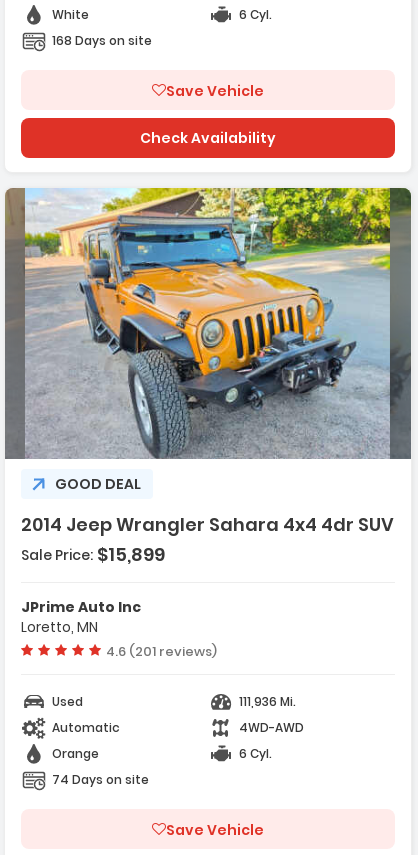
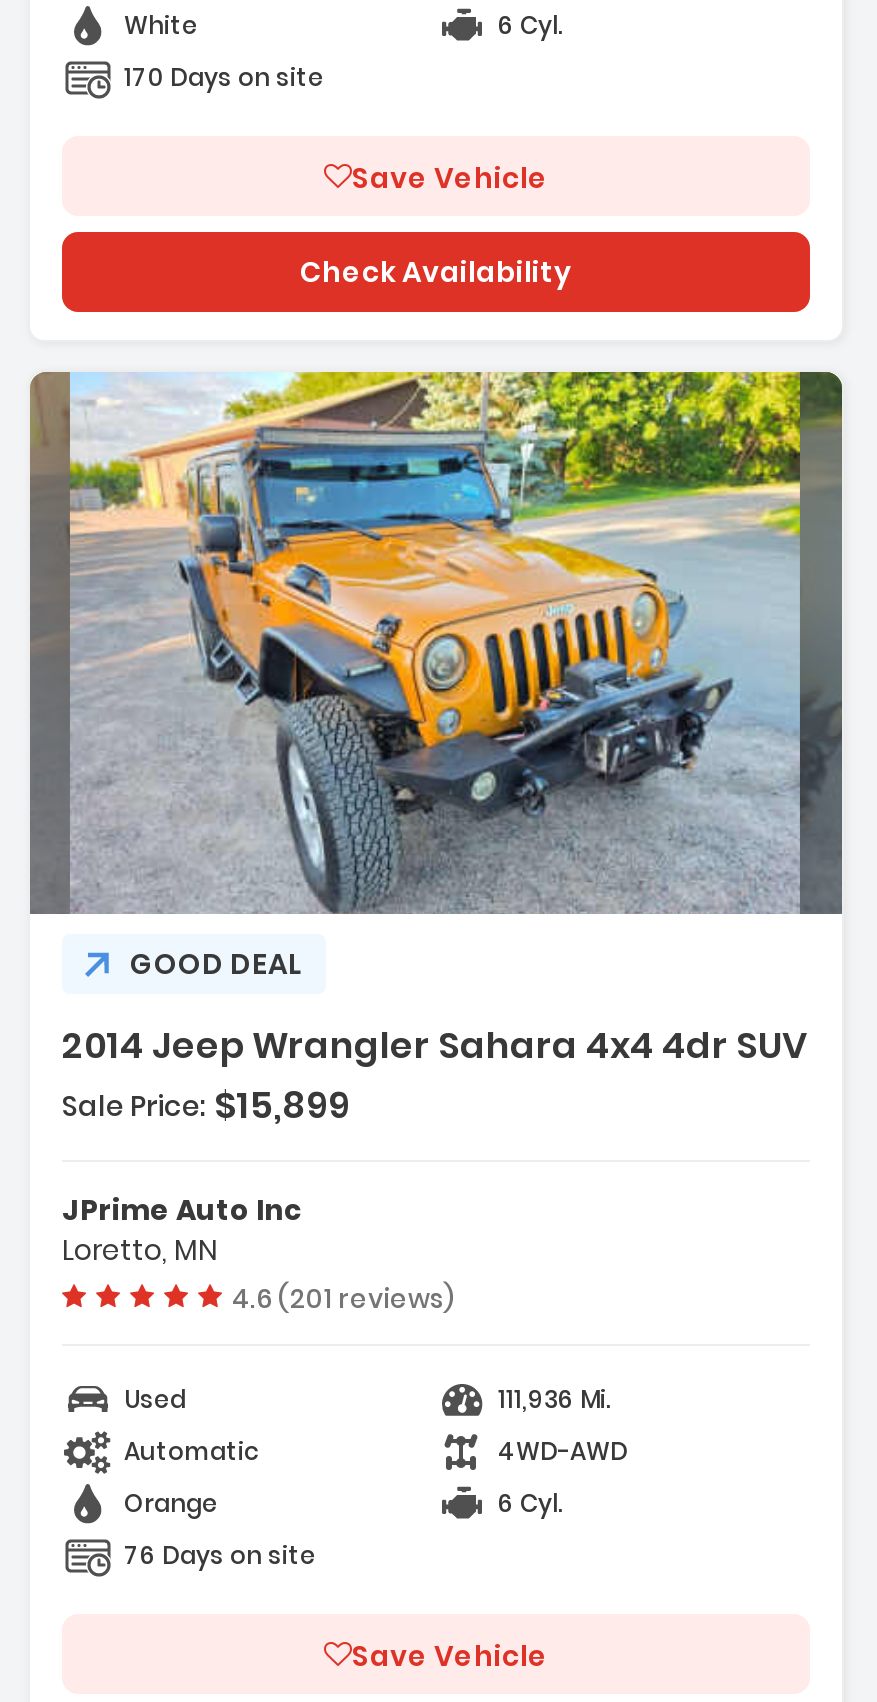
[52,32,152,49] 168 Days on site -> [124,61,324,95] 170 Days on site
[52,771,149,788] 74 Days on site -> [124,1539,316,1573] 76 Days on site

